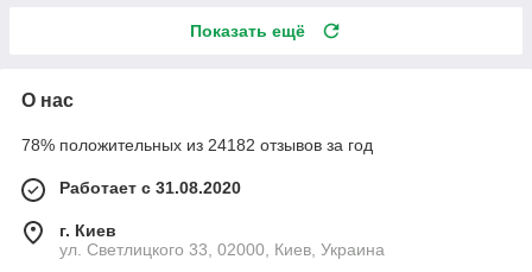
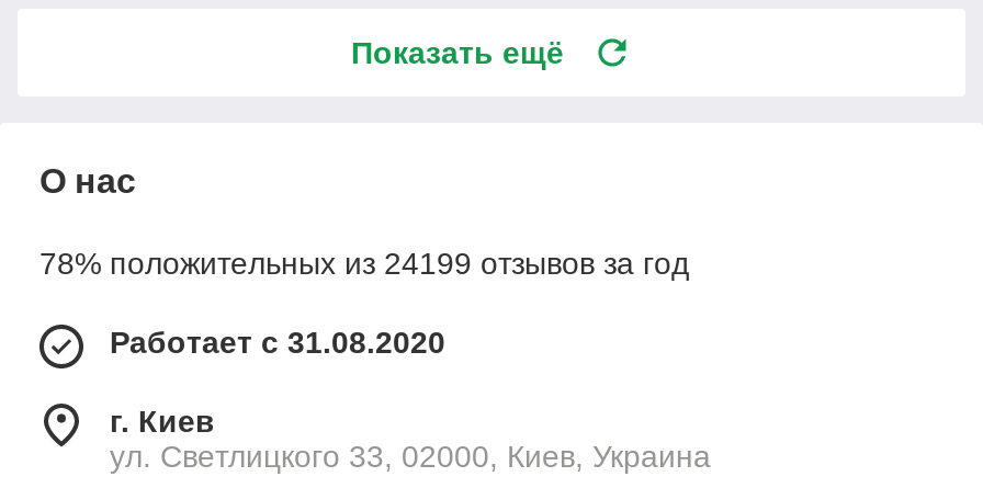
[21,135,373,154] 78% положительных из 24182 отзывов за год -> [39,245,689,280] 78% положительных из 24199 отзывов за год

